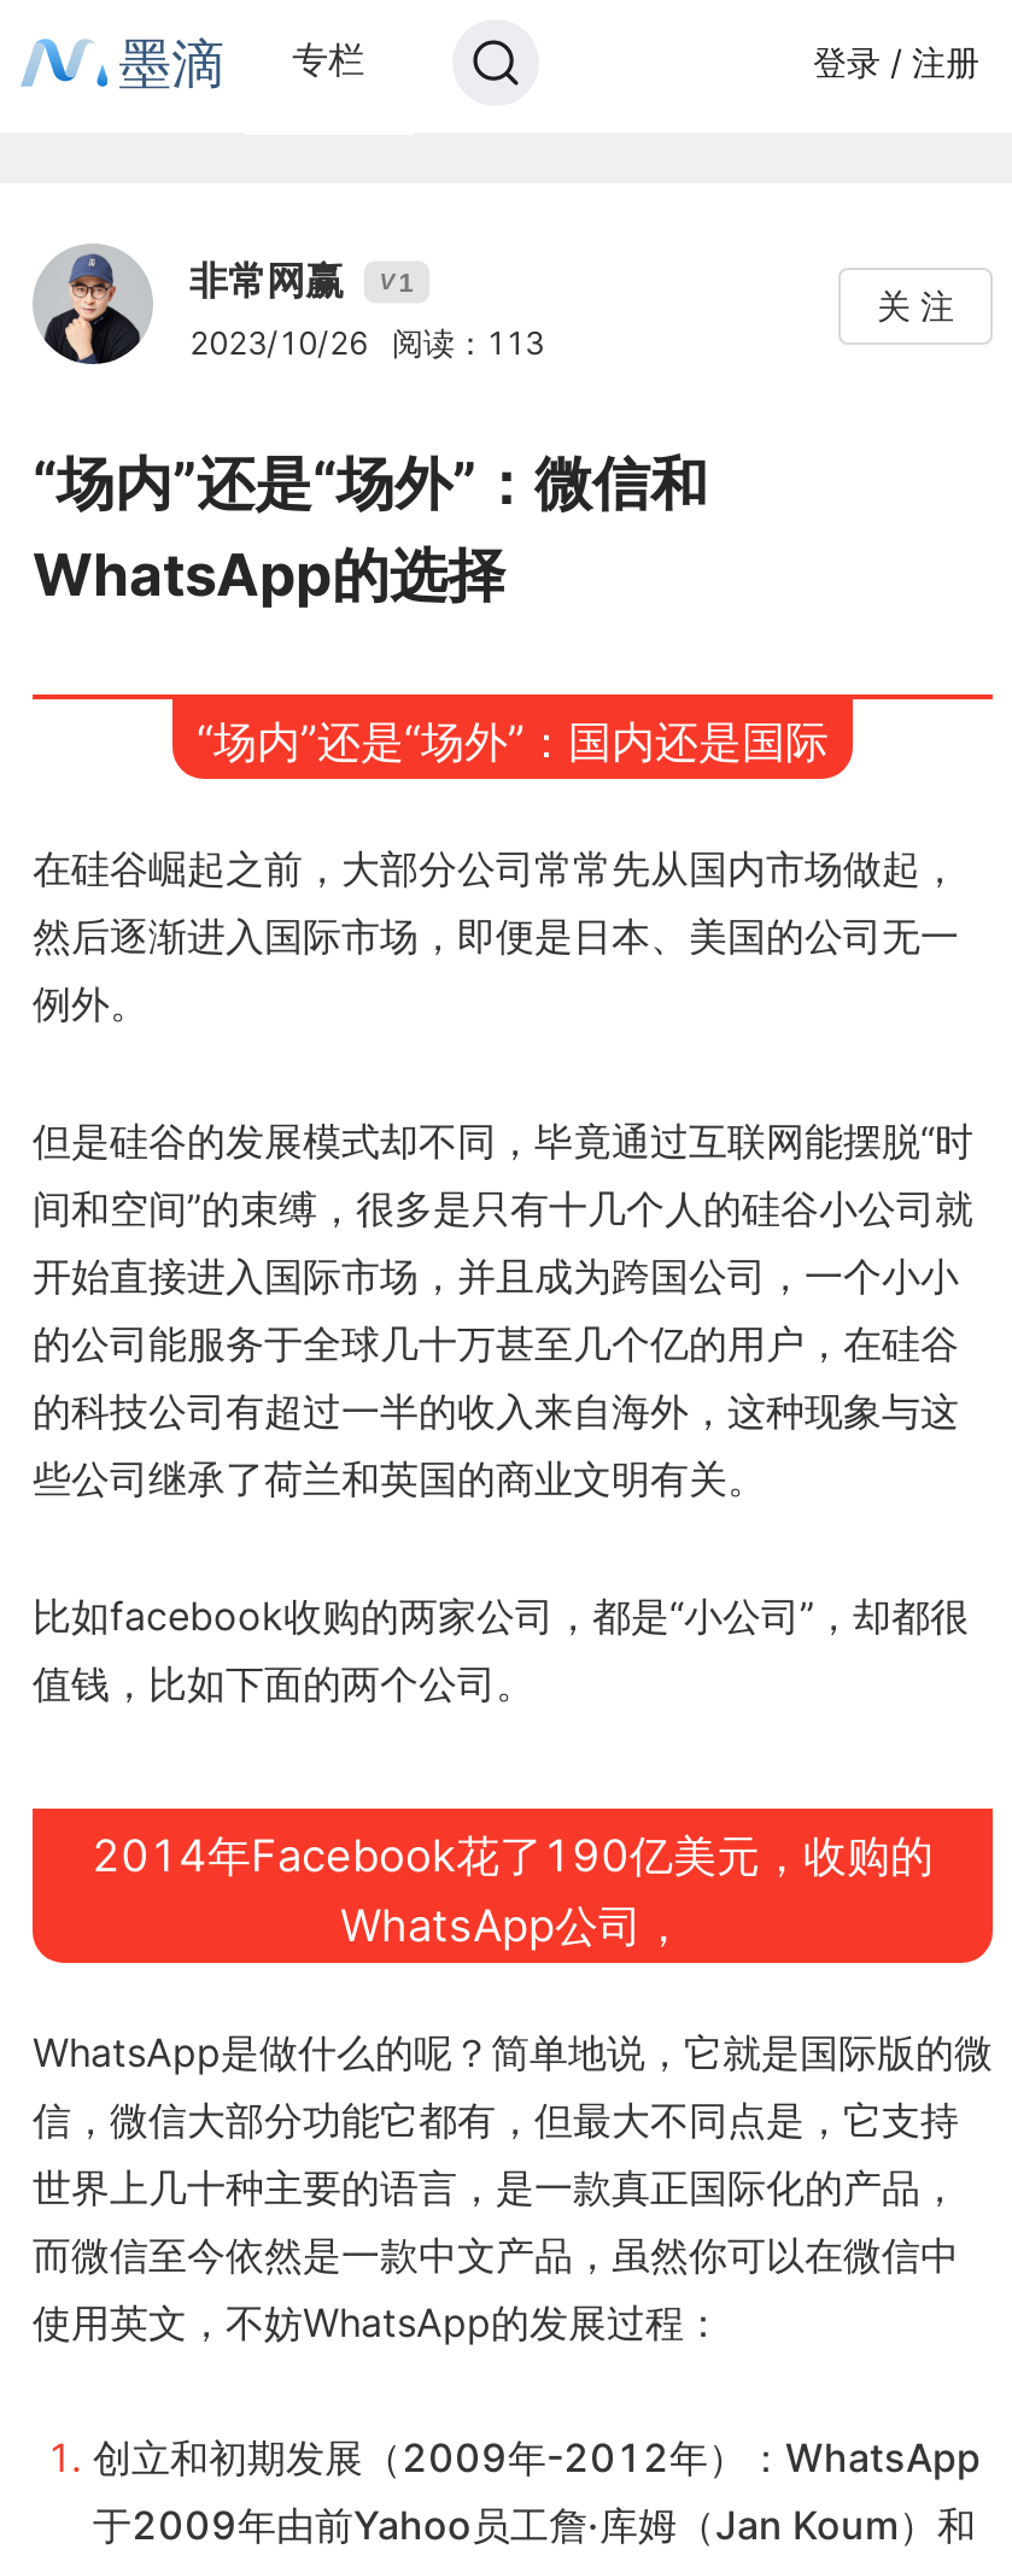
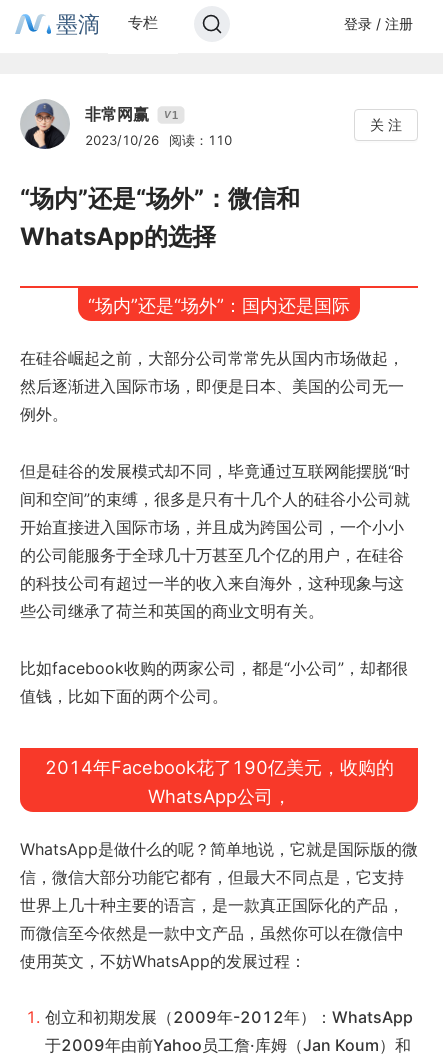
[189,323,544,362] 2023/10/26 阅读：113 -> [85,132,232,148] 2023/10/26 阅读：110

